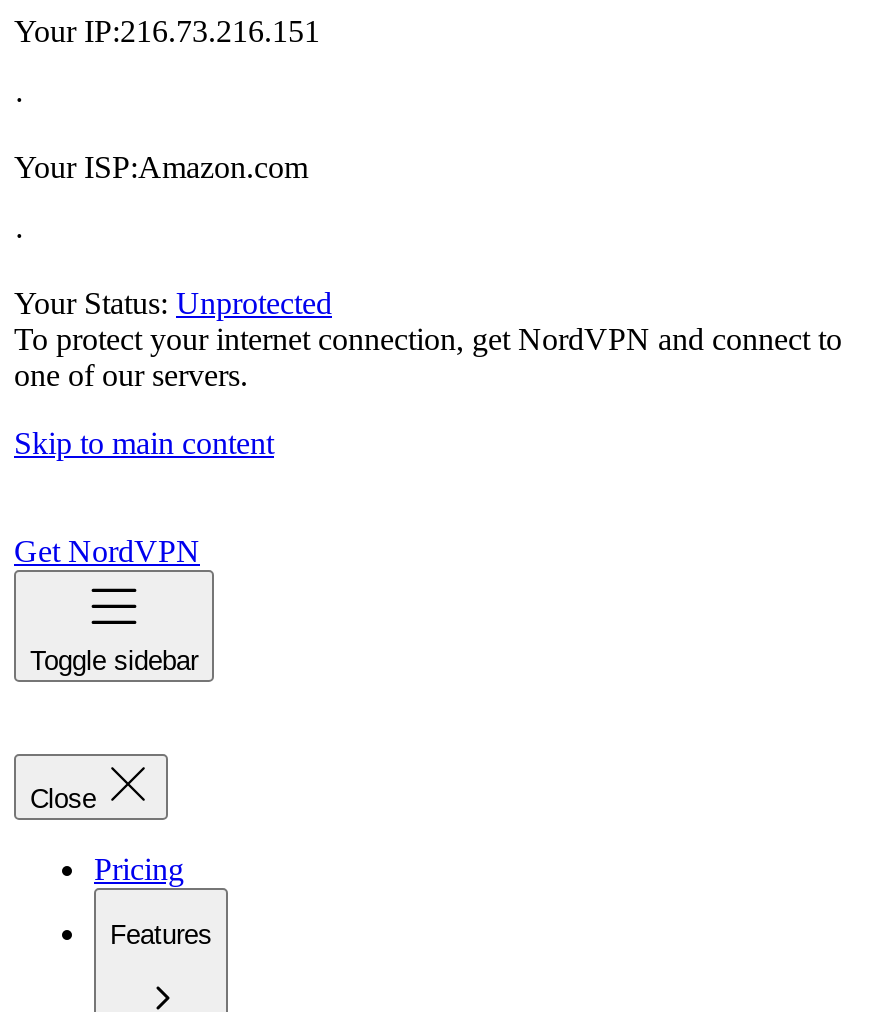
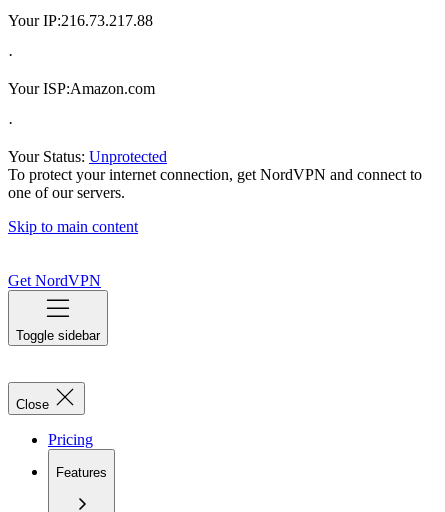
[14,14,320,48] Your IP:216.73.216.151 -> [8,12,153,29] Your IP:216.73.217.88

